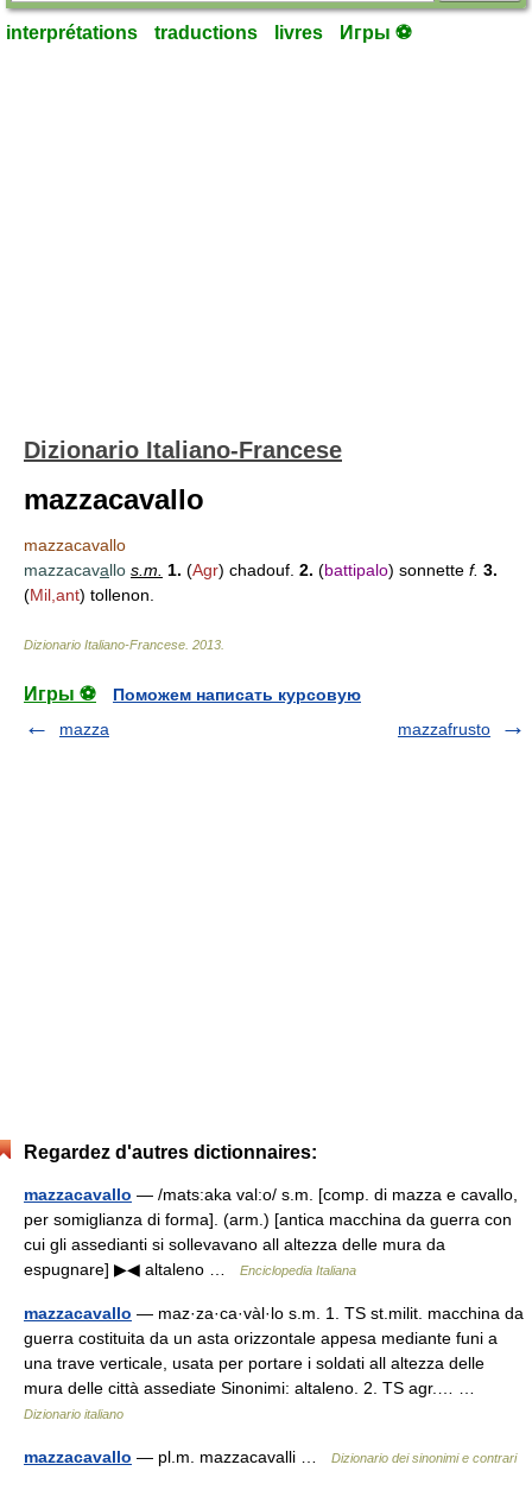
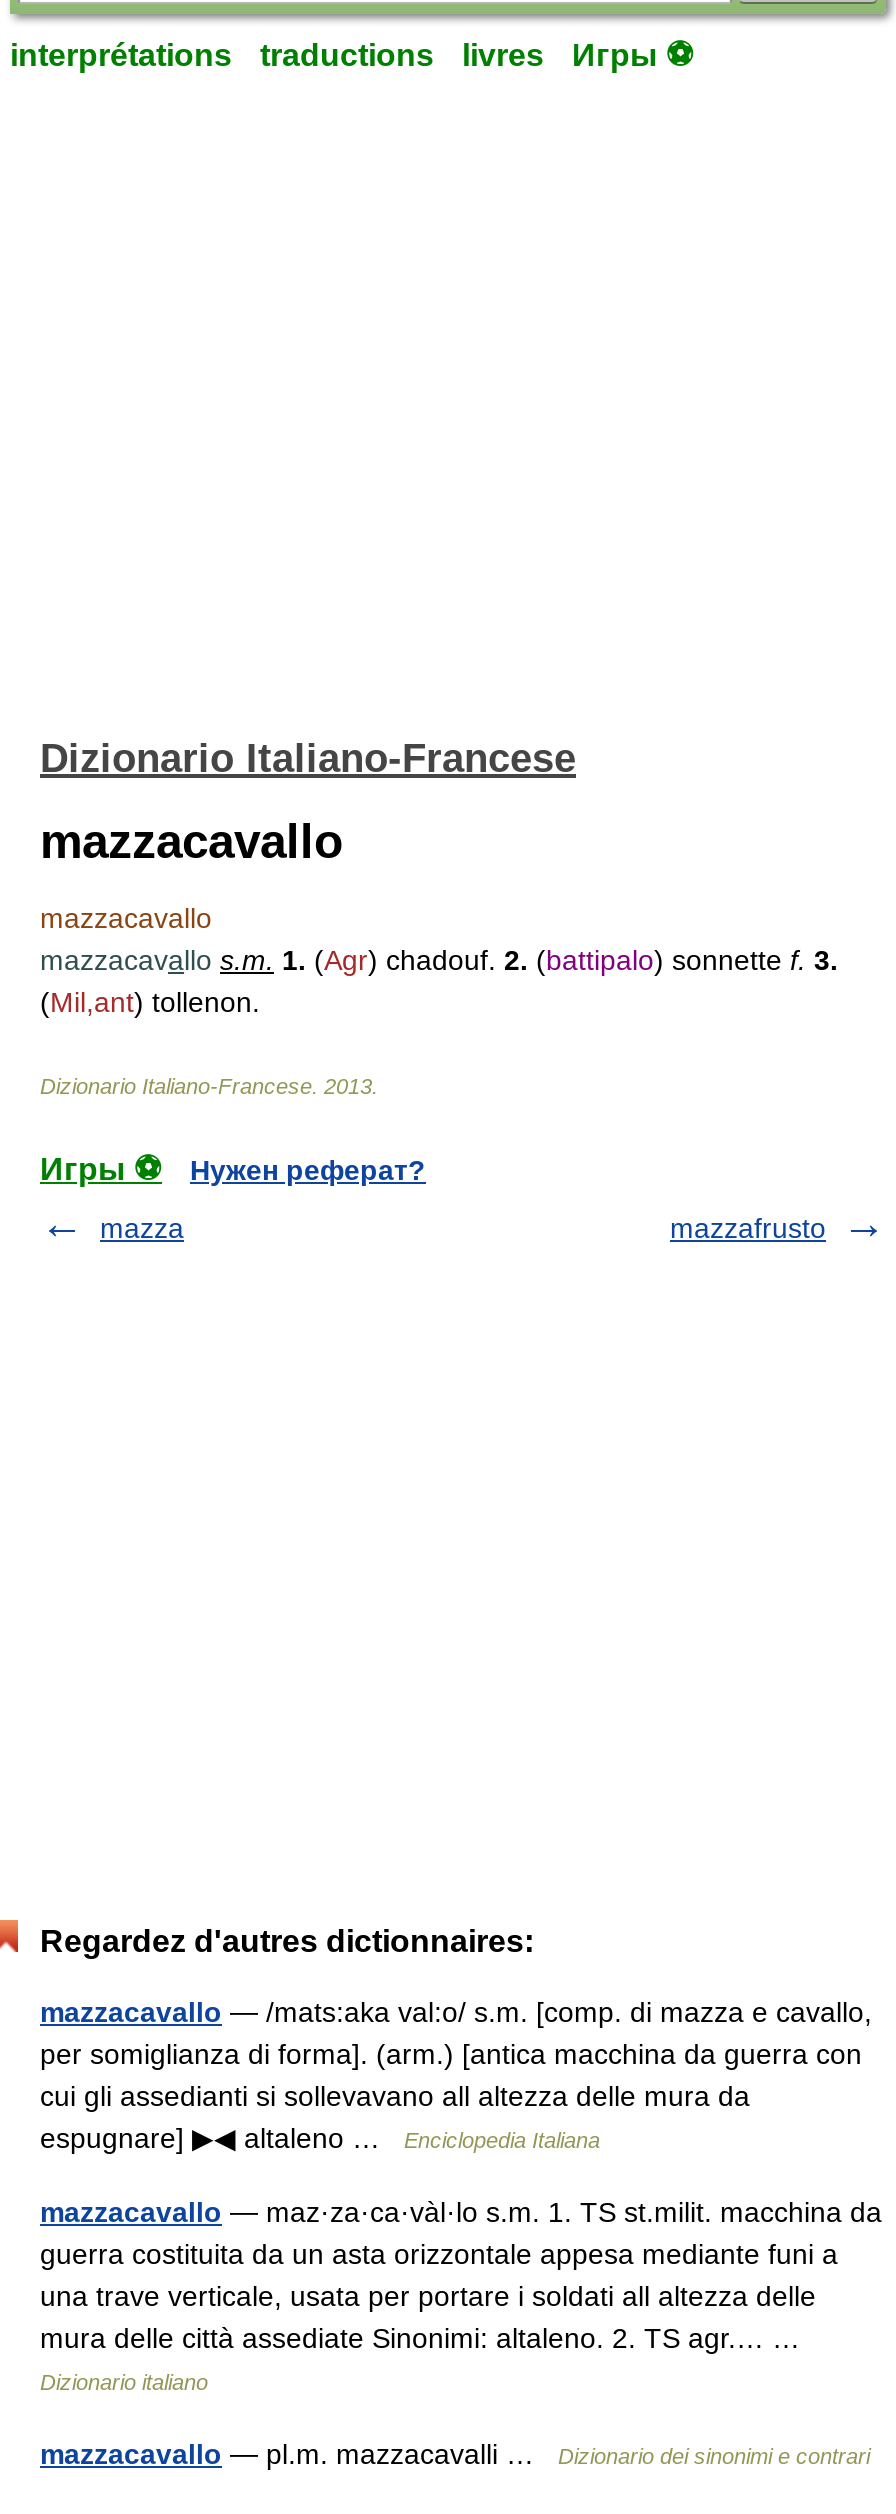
[113,685,361,704] Поможем написать курсовую -> [190,1154,426,1186] Нужен реферат?

